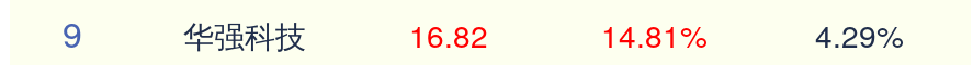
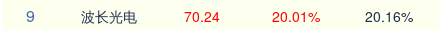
[183,12,903,56] 华强科技 | 16.82 | 14.81% | 4.29% -> [81,6,413,26] 波长光电 | 70.24 | 20.01% | 20.16%

